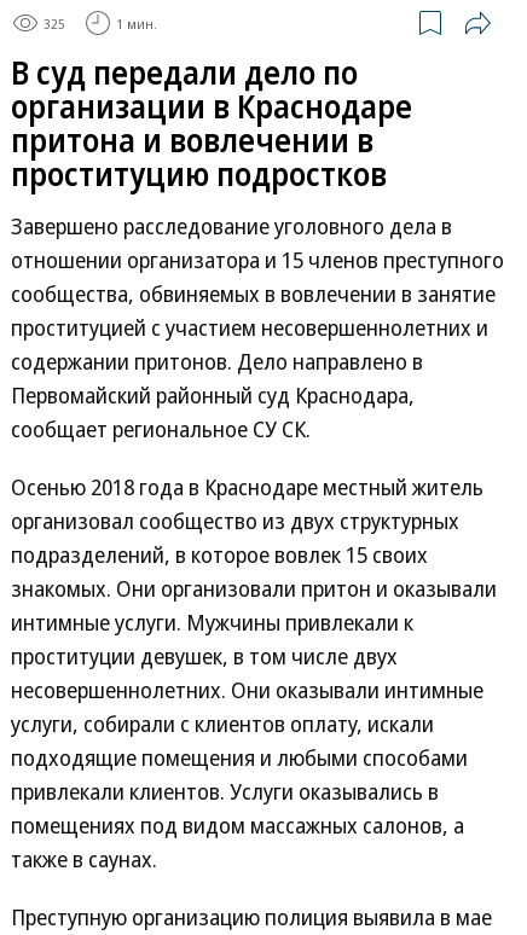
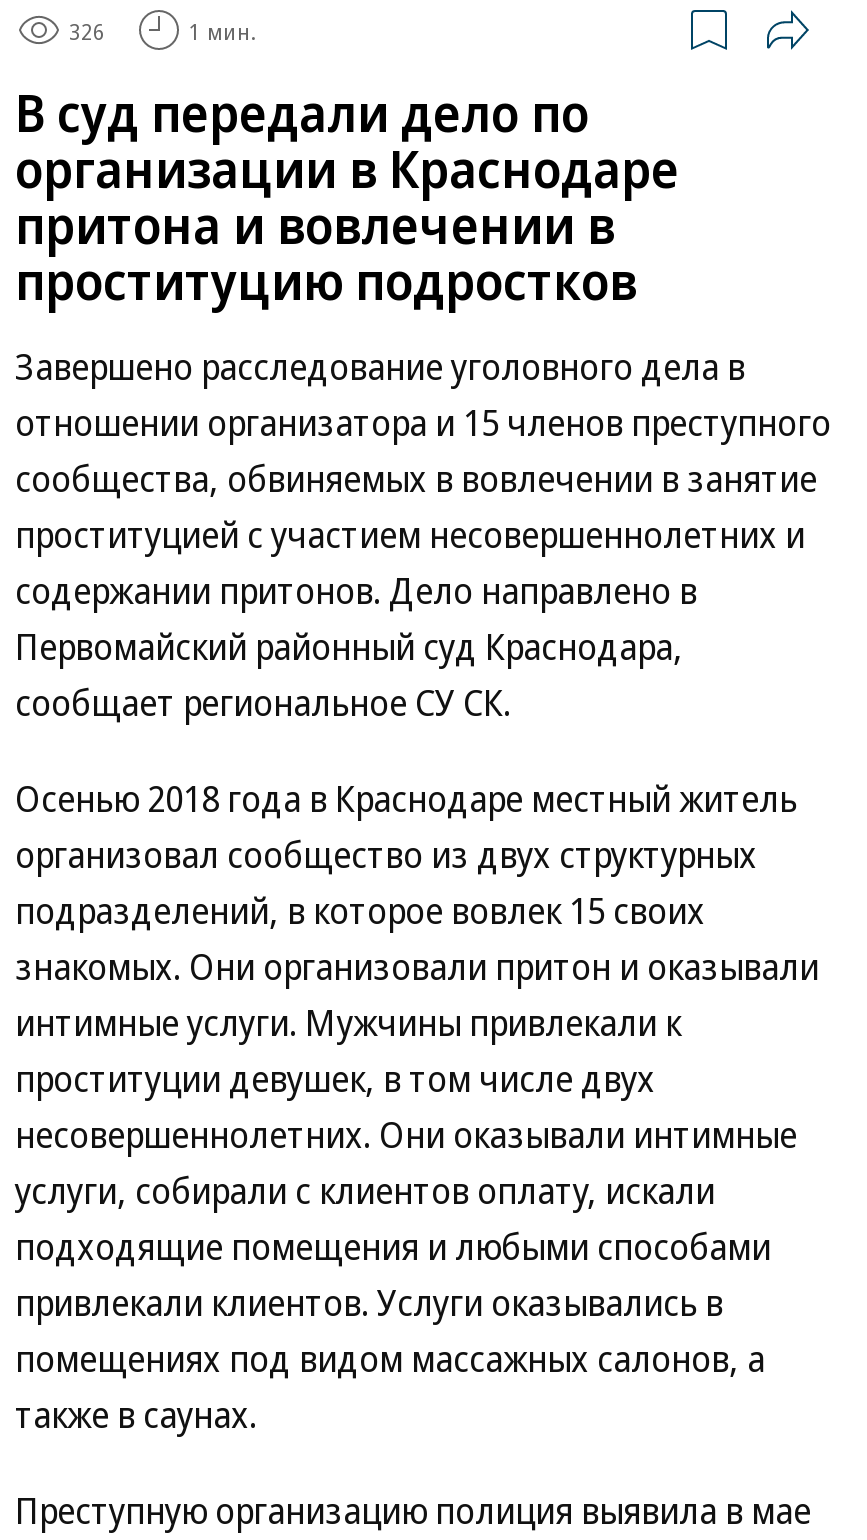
[44,14,65,32] 325 -> [69,15,105,45] 326

